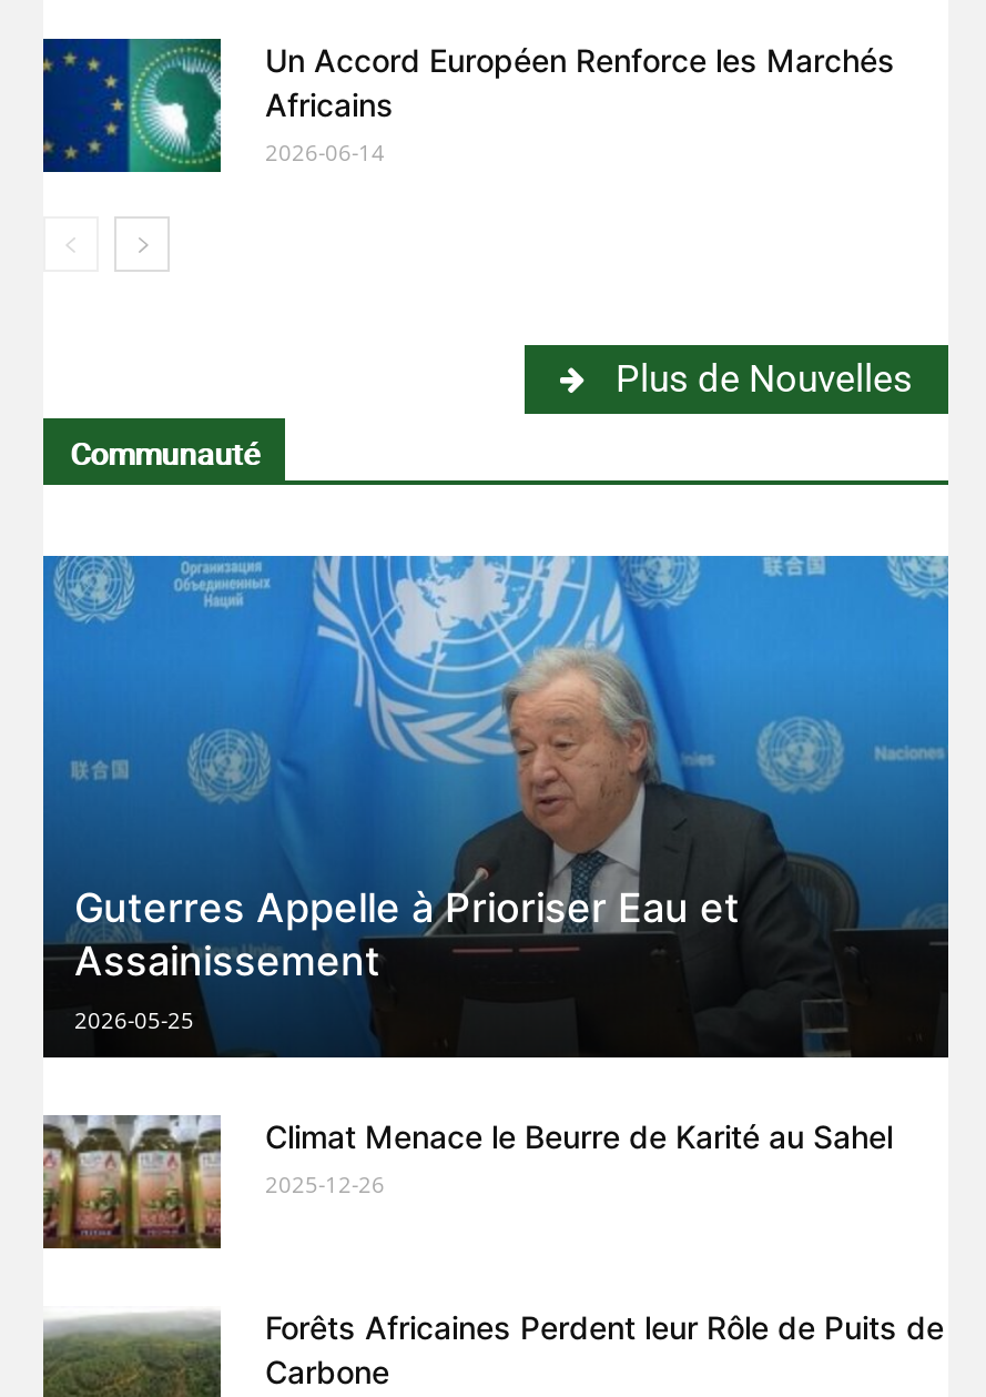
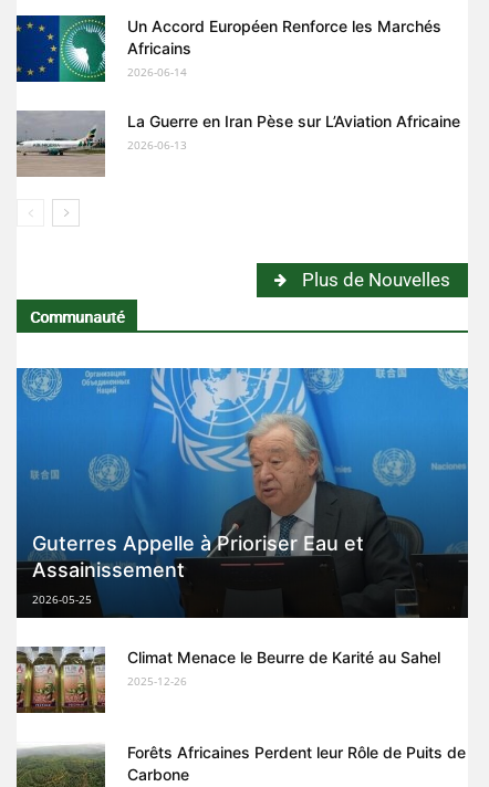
none -> [15,112,460,177] [image] | La Guerre en Iran Pèse sur L’Aviation Africaine | 2026-06-13

